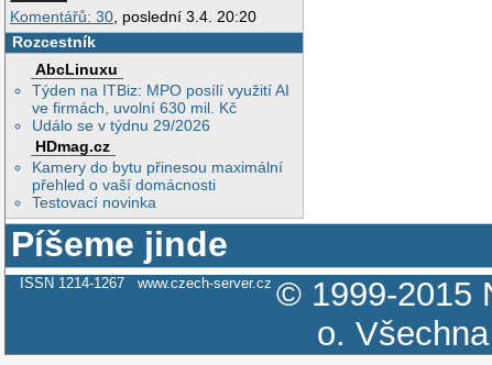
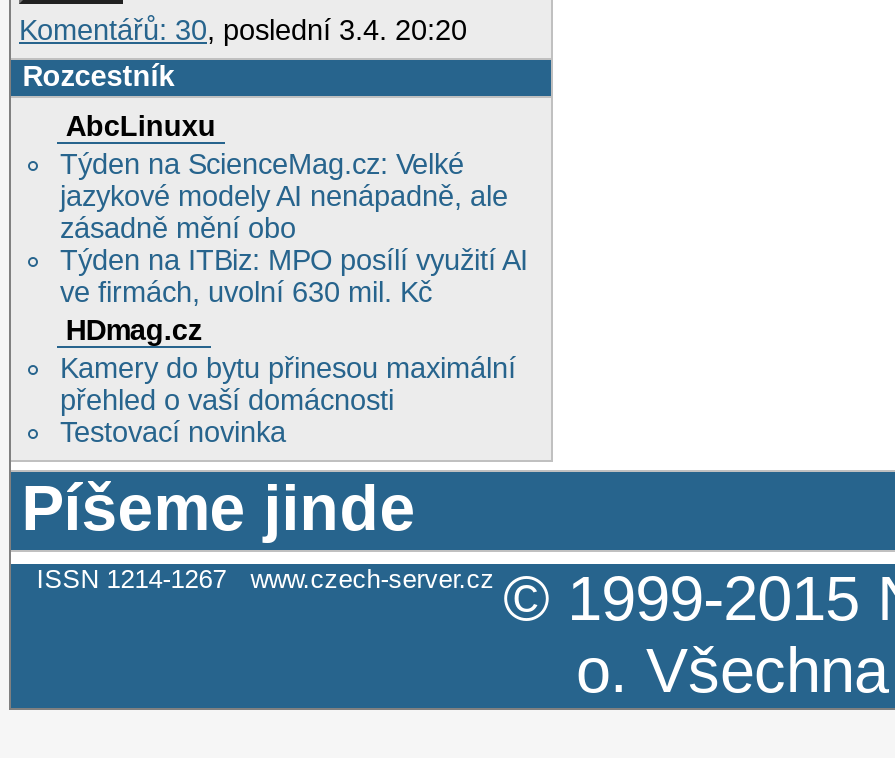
none -> [60,148,508,244] Týden na ScienceMag.cz: Velké | jazykové modely AI nenápadně, ale | zásadně mění obo
moved [32,81,290,116] -> [60,244,528,308]: Týden na ITBiz: MPO posílí využití AI | ve firmách, uvolní 630 mil. Kč
[32,116,211,134] Událo se v týdnu 29/2026 -> none

